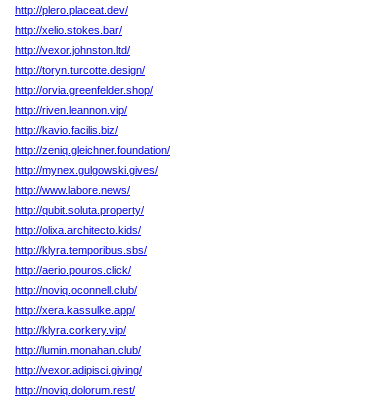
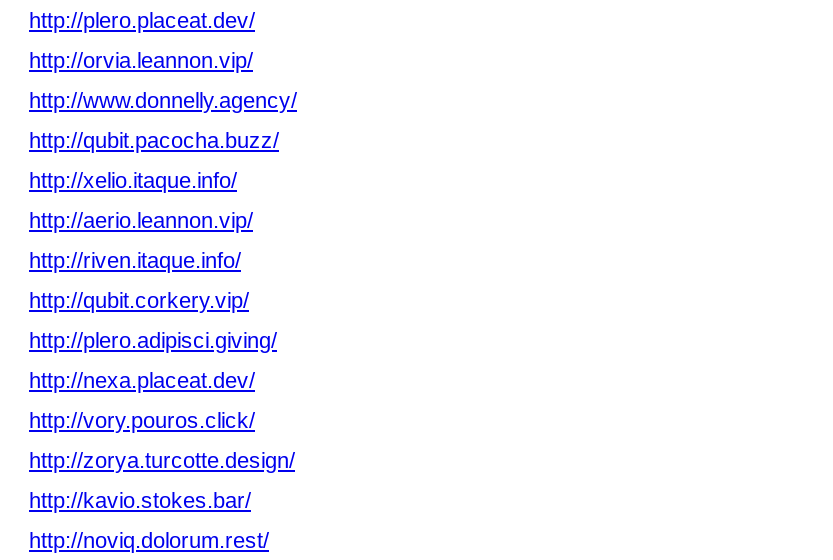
[15,24,170,376] http://xelio.stokes.bar/ | http://vexor.johnston.ltd/ | http://toryn.turcotte.design/ | http://orvia.greenfelder.shop/ | http://riven.leannon.vip/ | http://kavio.facilis.biz/ | http://zeniq.gleichner.foundation/ | http://mynex.gulgowski.gives/ | http://www.labore.news/ | http://qubit.soluta.property/ | http://olixa.architecto.kids/ | http://klyra.temporibus.sbs/ | http://aerio.pouros.click/ | http://noviq.oconnell.club/ | http://xera.kassulke.app/ | http://klyra.corkery.vip/ | http://lumin.monahan.club/ | http://vexor.adipisci.giving/ -> [29,48,297,512] http://orvia.leannon.vip/ | http://www.donnelly.agency/ | http://qubit.pacocha.buzz/ | http://xelio.itaque.info/ | http://aerio.leannon.vip/ | http://riven.itaque.info/ | http://qubit.corkery.vip/ | http://plero.adipisci.giving/ | http://nexa.placeat.dev/ | http://vory.pouros.click/ | http://zorya.turcotte.design/ | http://kavio.stokes.bar/

